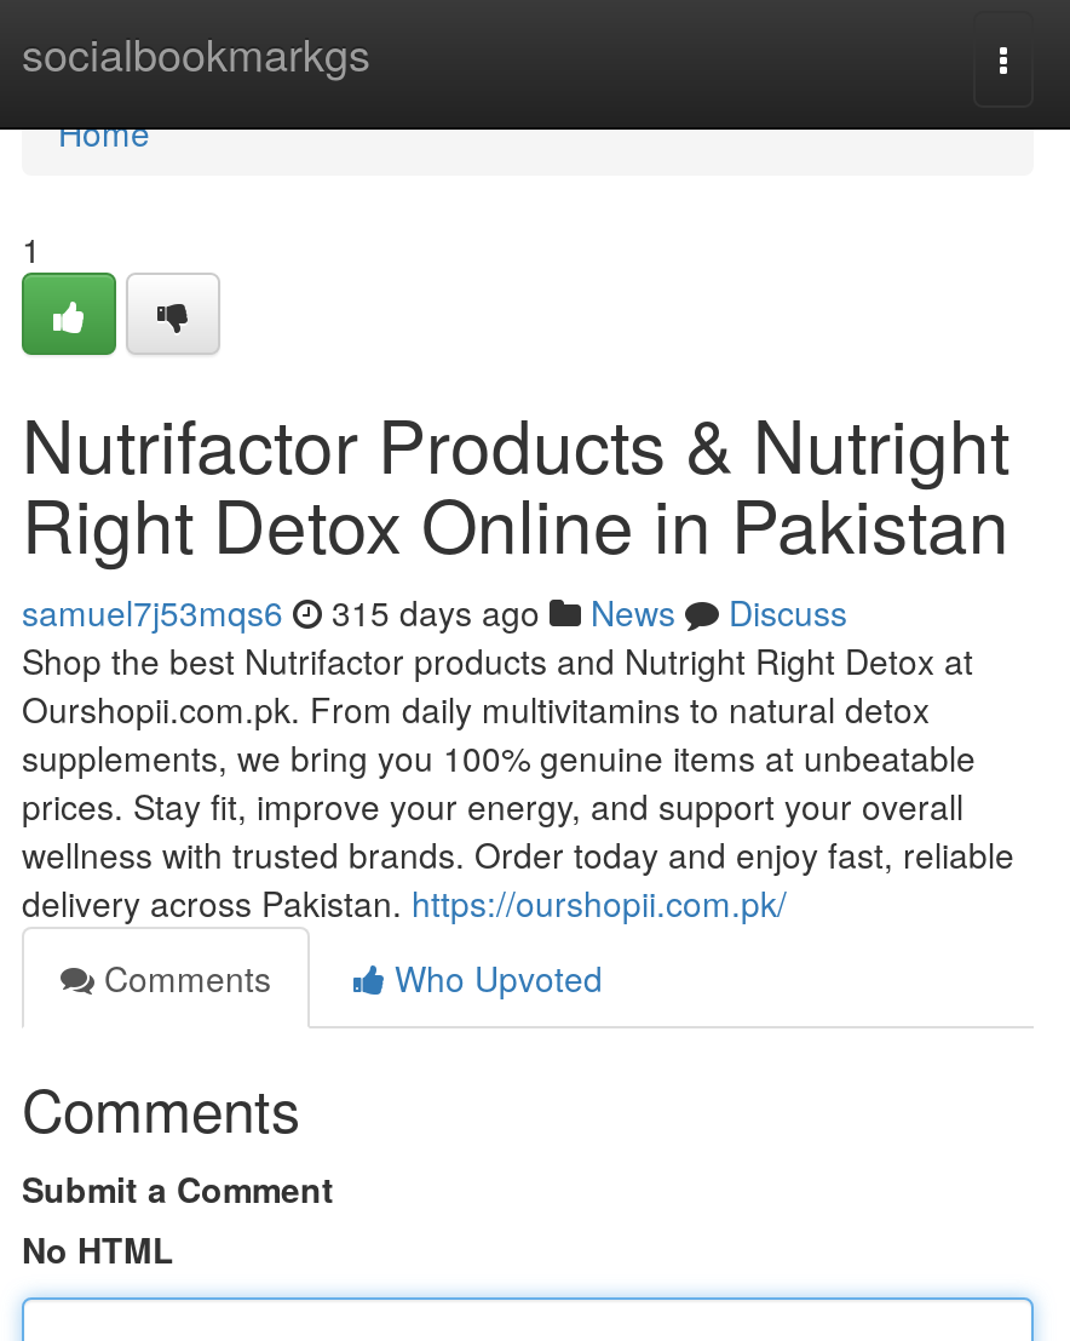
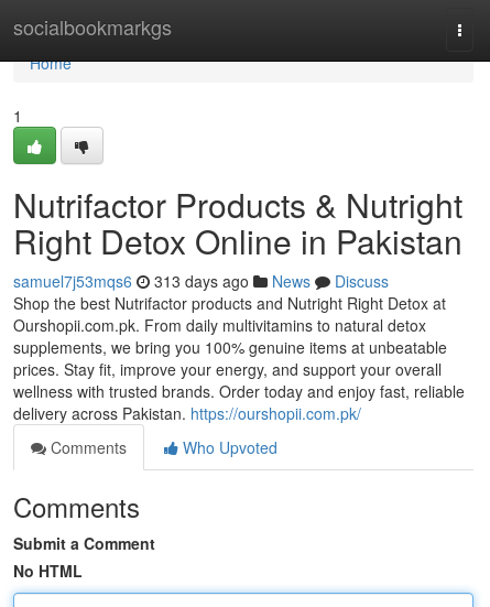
[22,588,847,636] samuel7j53mqs6 315 days ago News Discuss -> [13,270,389,292] samuel7j53mqs6 313 days ago News Discuss

